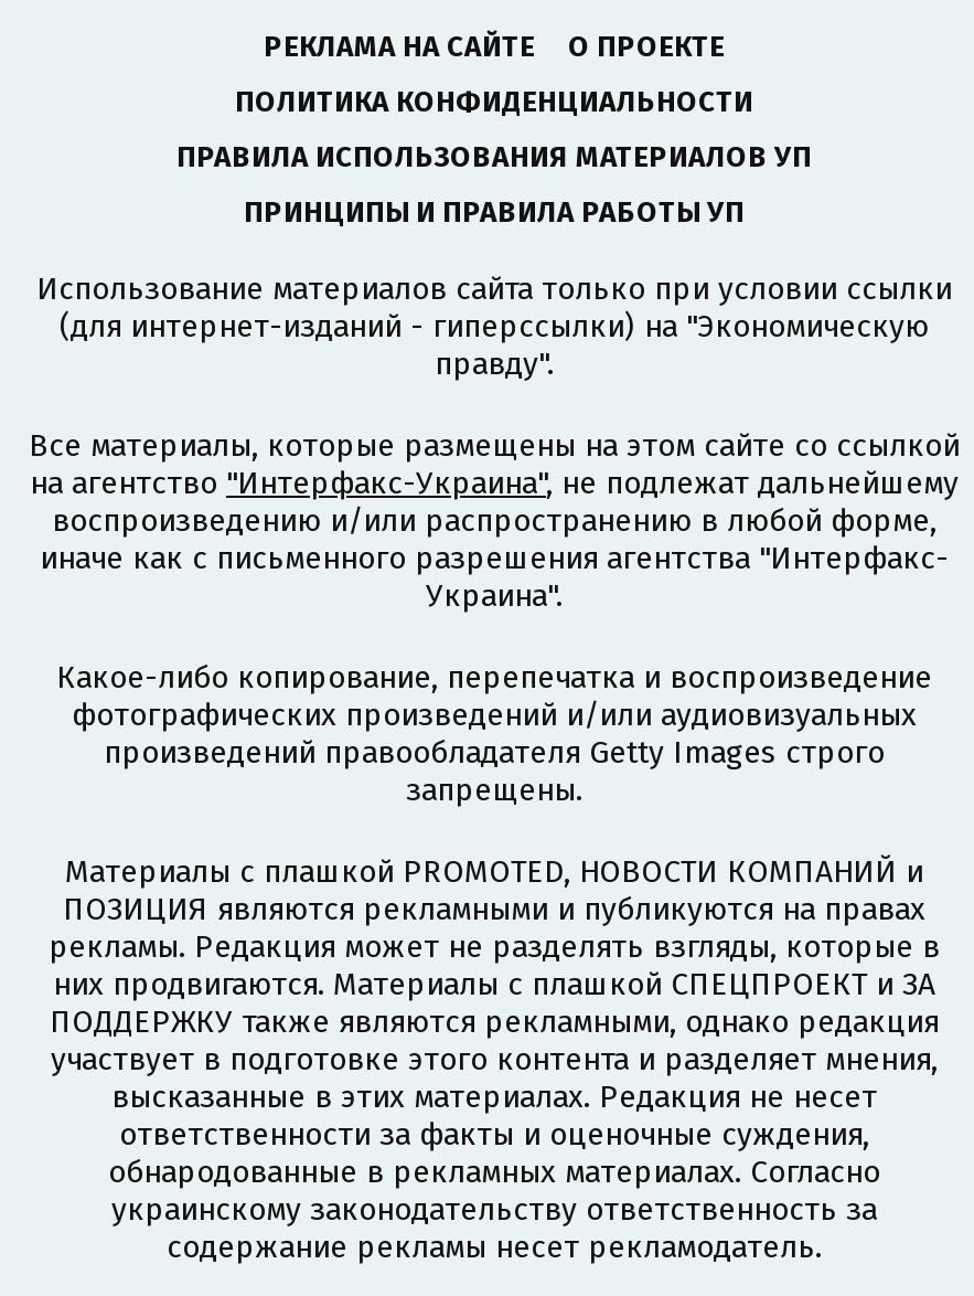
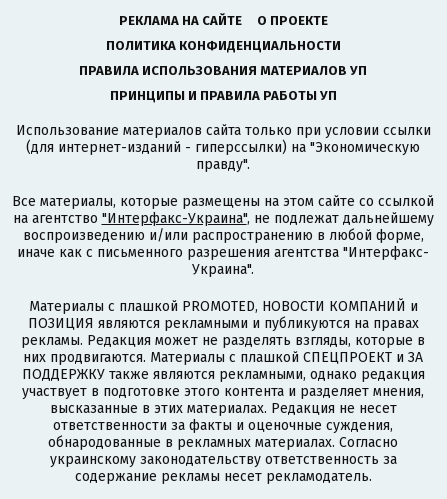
[56,660,932,810] Какое-либо копирование, перепечатка и воспроизведение | фотографических произведений и/или аудиовизуальных | произведений правообладателя Getty Images строго | запрещены. -> none

